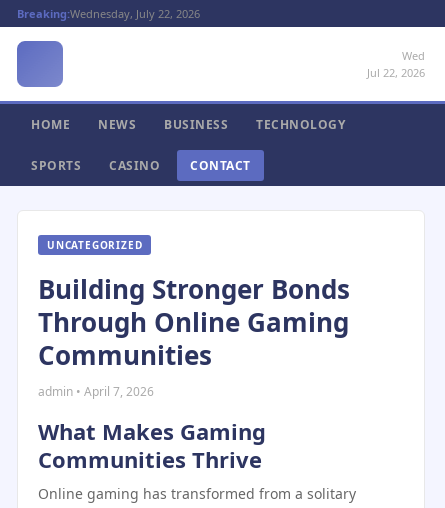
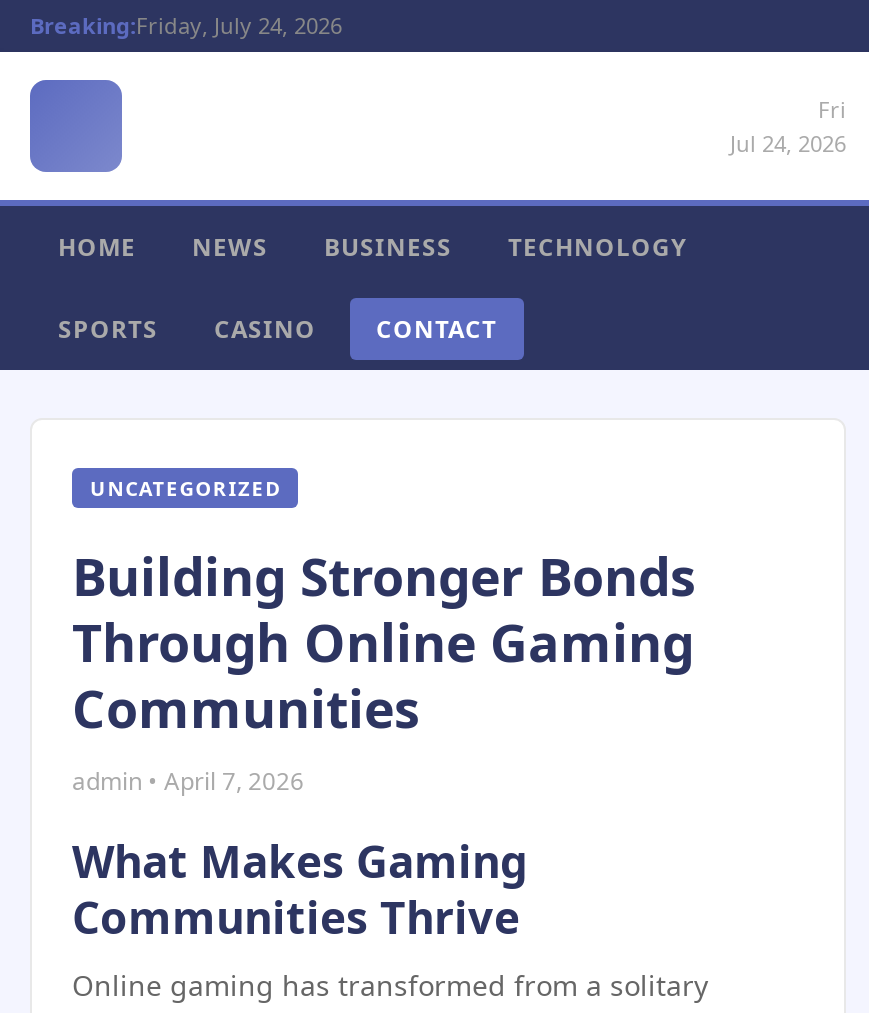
[17,6,200,21] Breaking:Wednesday, July 22, 2026 -> [30,10,342,40] Breaking:Friday, July 24, 2026
[367,48,425,80] Wed | Jul 22, 2026 -> [730,94,846,158] Fri | Jul 24, 2026

